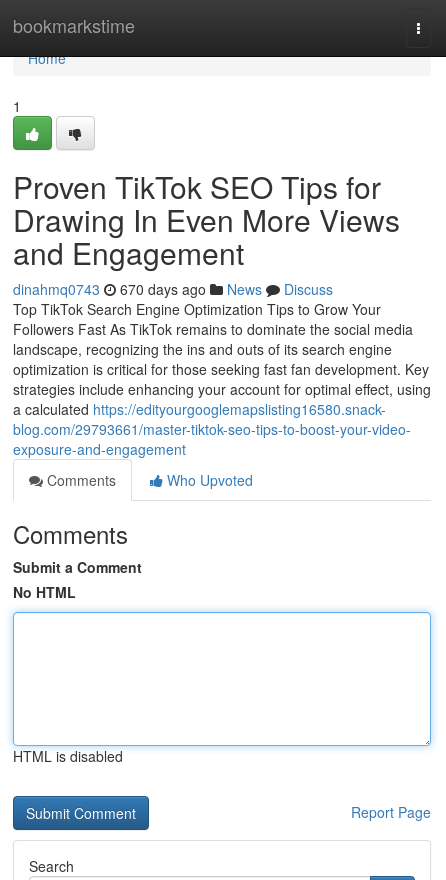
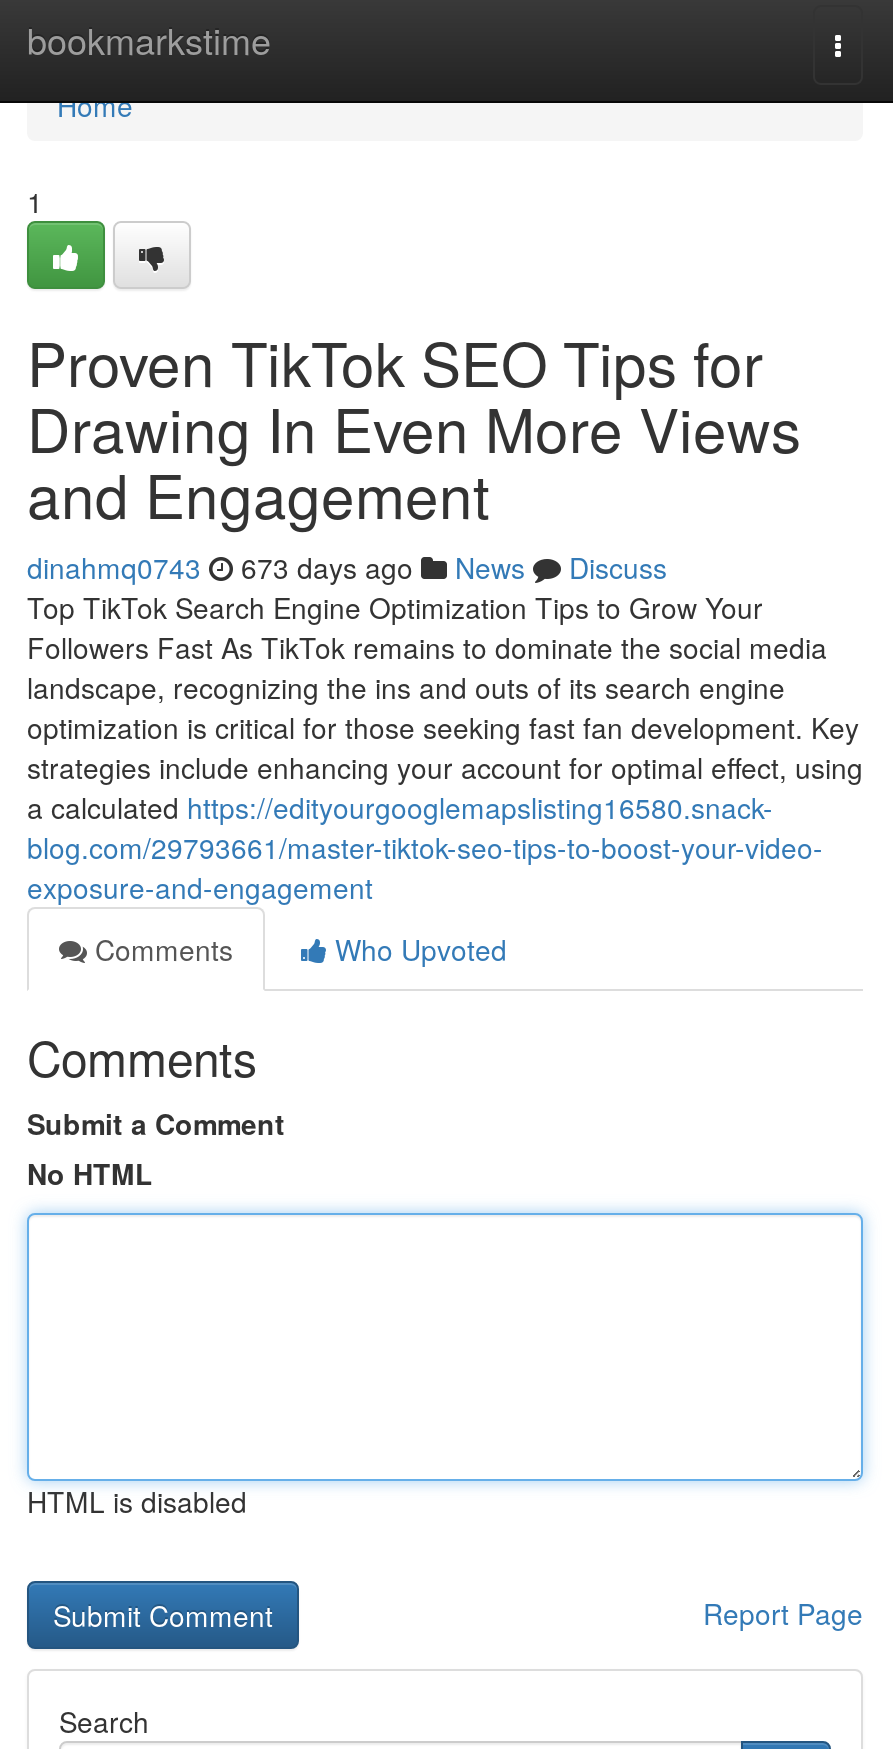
[13,279,333,299] dinahmq0743 670 days ago News Discuss -> [27,547,667,587] dinahmq0743 673 days ago News Discuss

